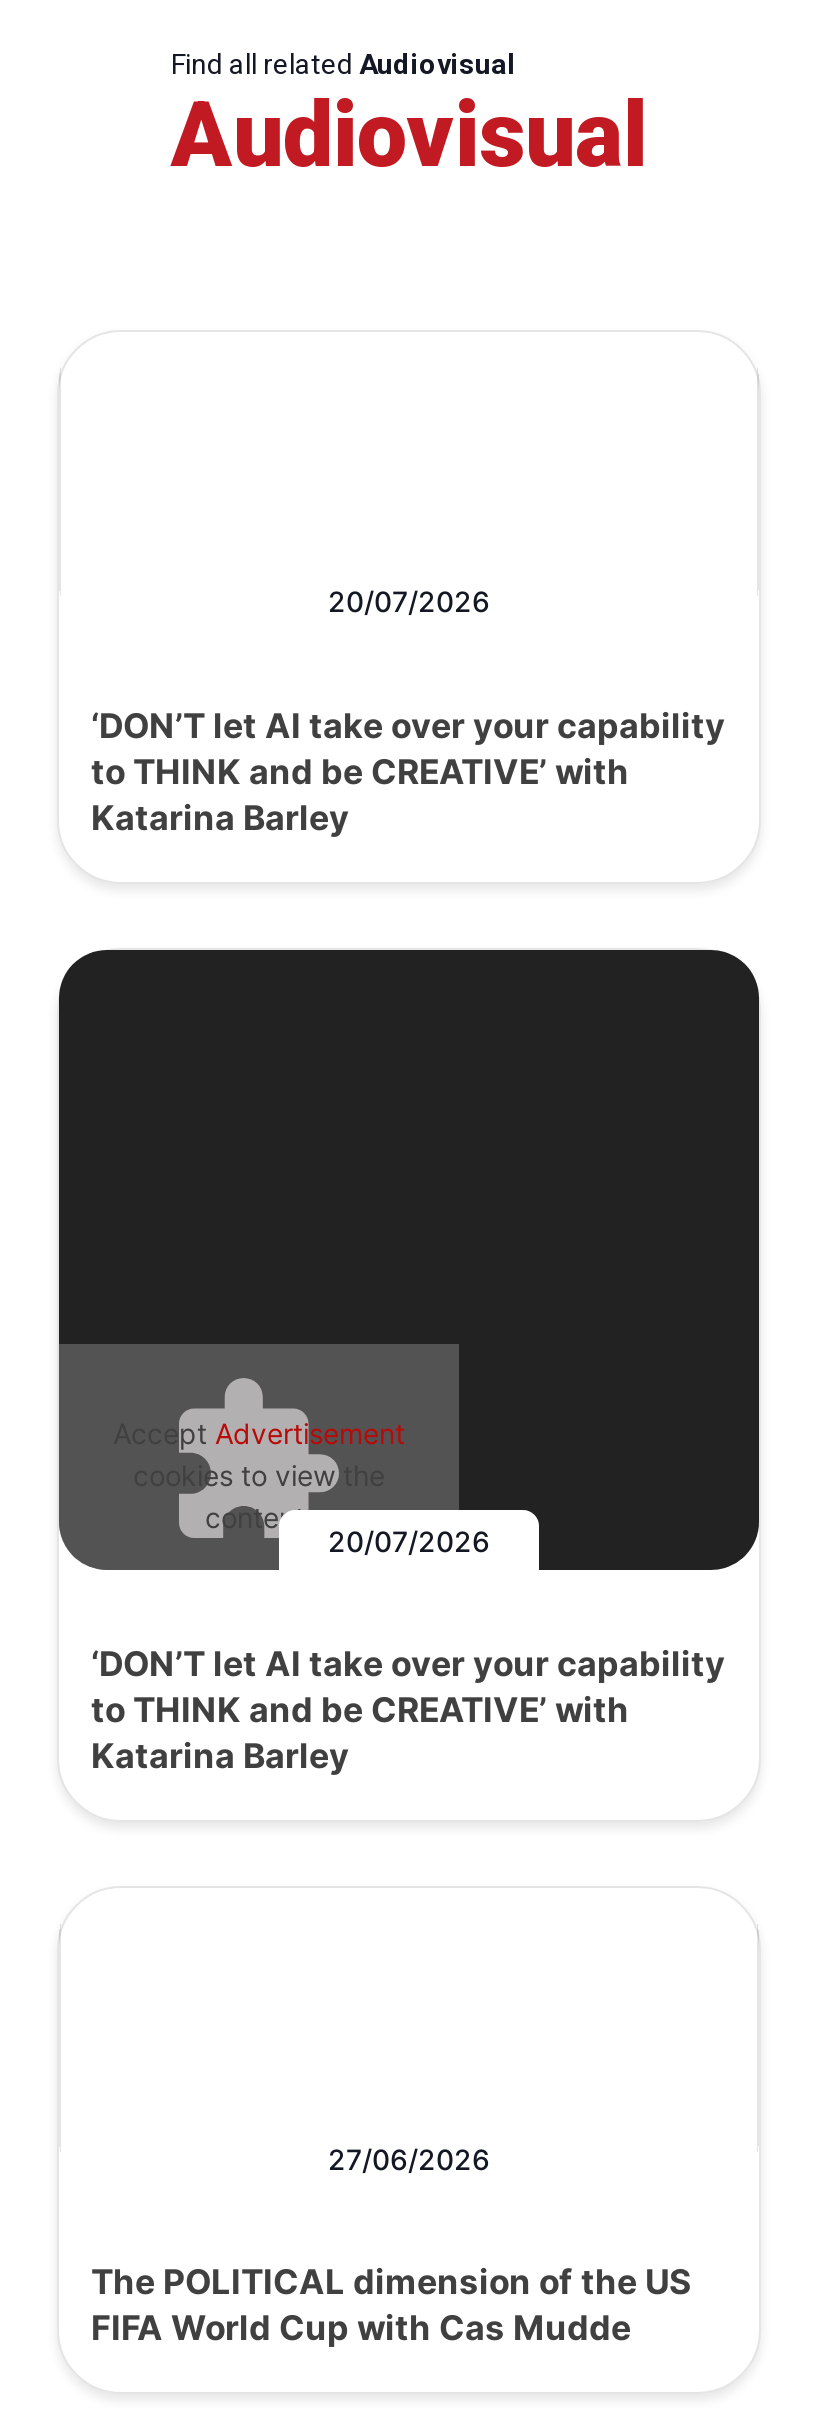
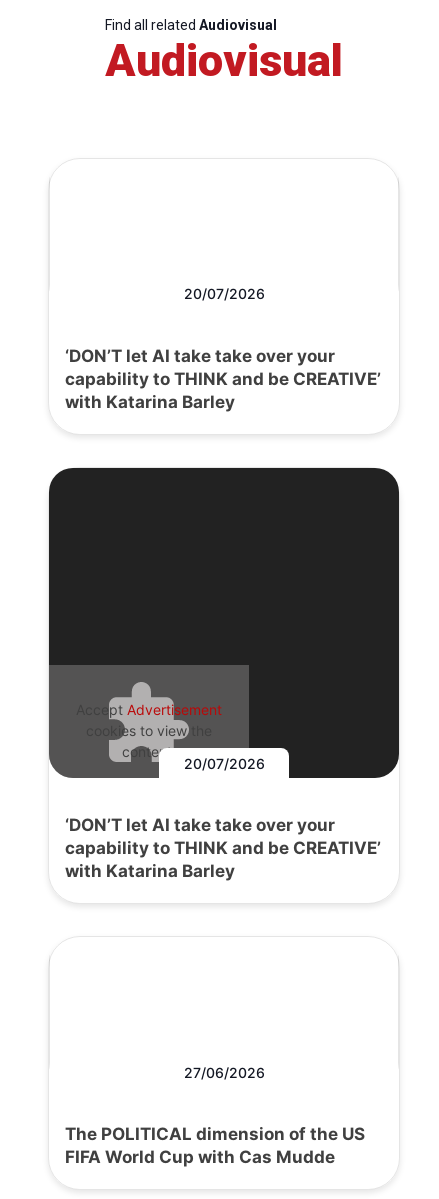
[91,705,725,837] ‘DON’T let AI take over your capability | to THINK and be CREATIVE’ with | Katarina Barley -> [65,346,381,412] ‘DON’T let AI take take over your | capability to THINK and be CREATIVE’ | with Katarina Barley
[91,1645,725,1777] ‘DON’T let AI take over your capability | to THINK and be CREATIVE’ with | Katarina Barley -> [65,815,381,881] ‘DON’T let AI take take over your | capability to THINK and be CREATIVE’ | with Katarina Barley

